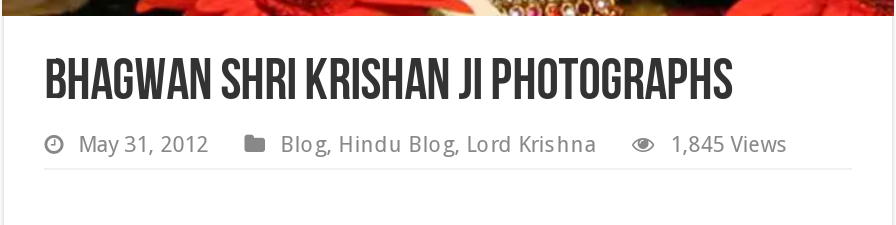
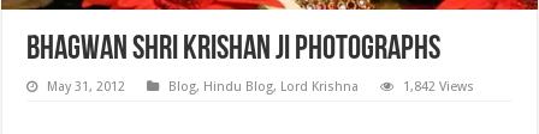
[670,132,788,158] 1,845 Views -> [403,79,474,94] 1,842 Views

